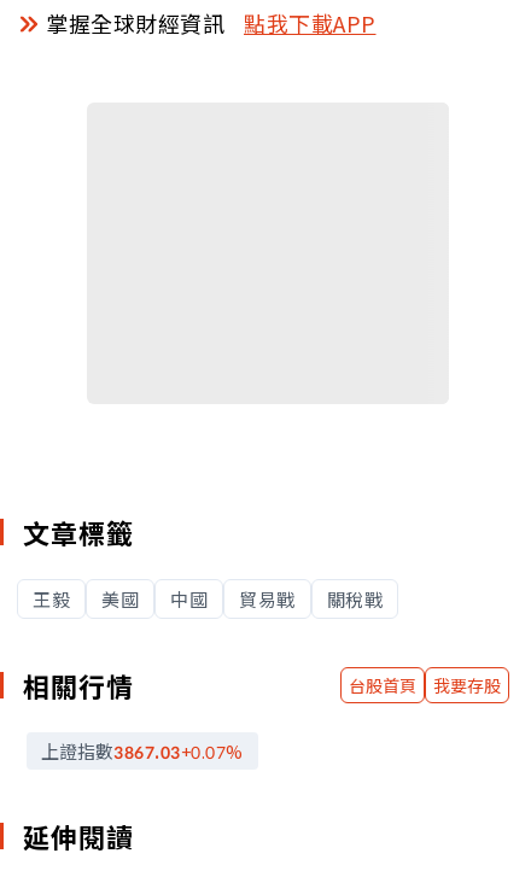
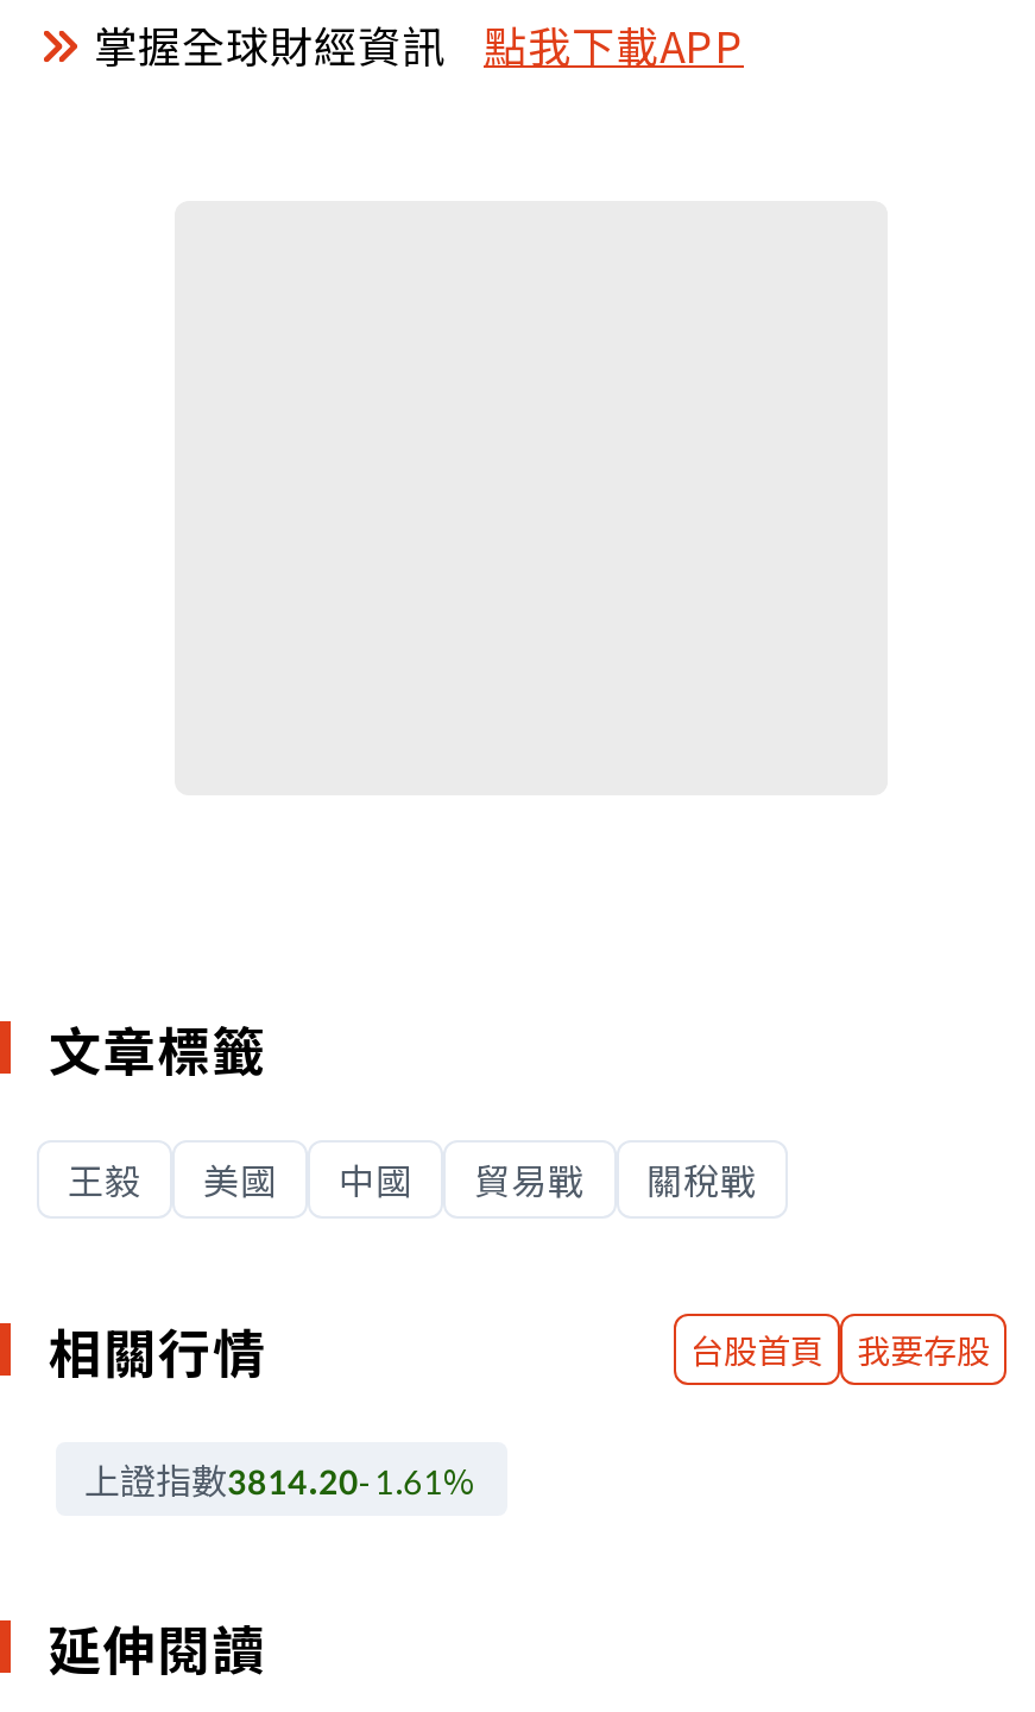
[41,739,243,764] 上證指數3867.03 +0.07% -> [84,1454,478,1504] 上證指數3814.20 -1.61%

